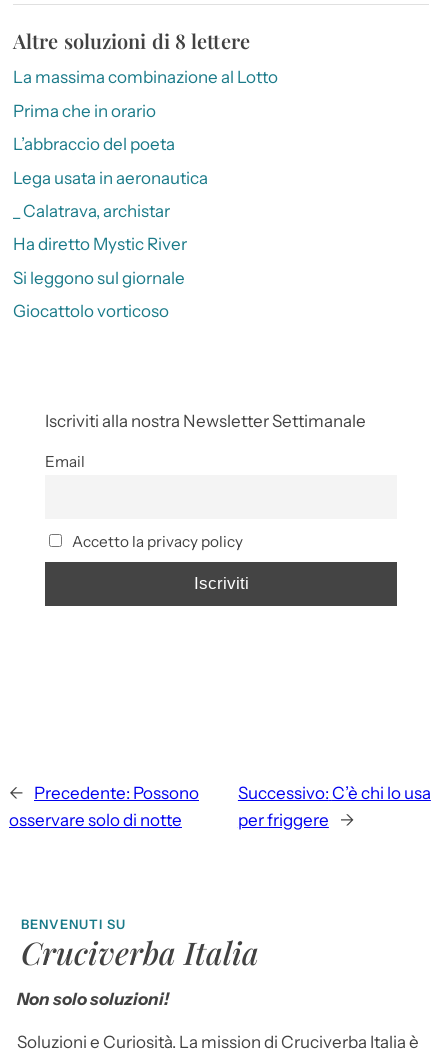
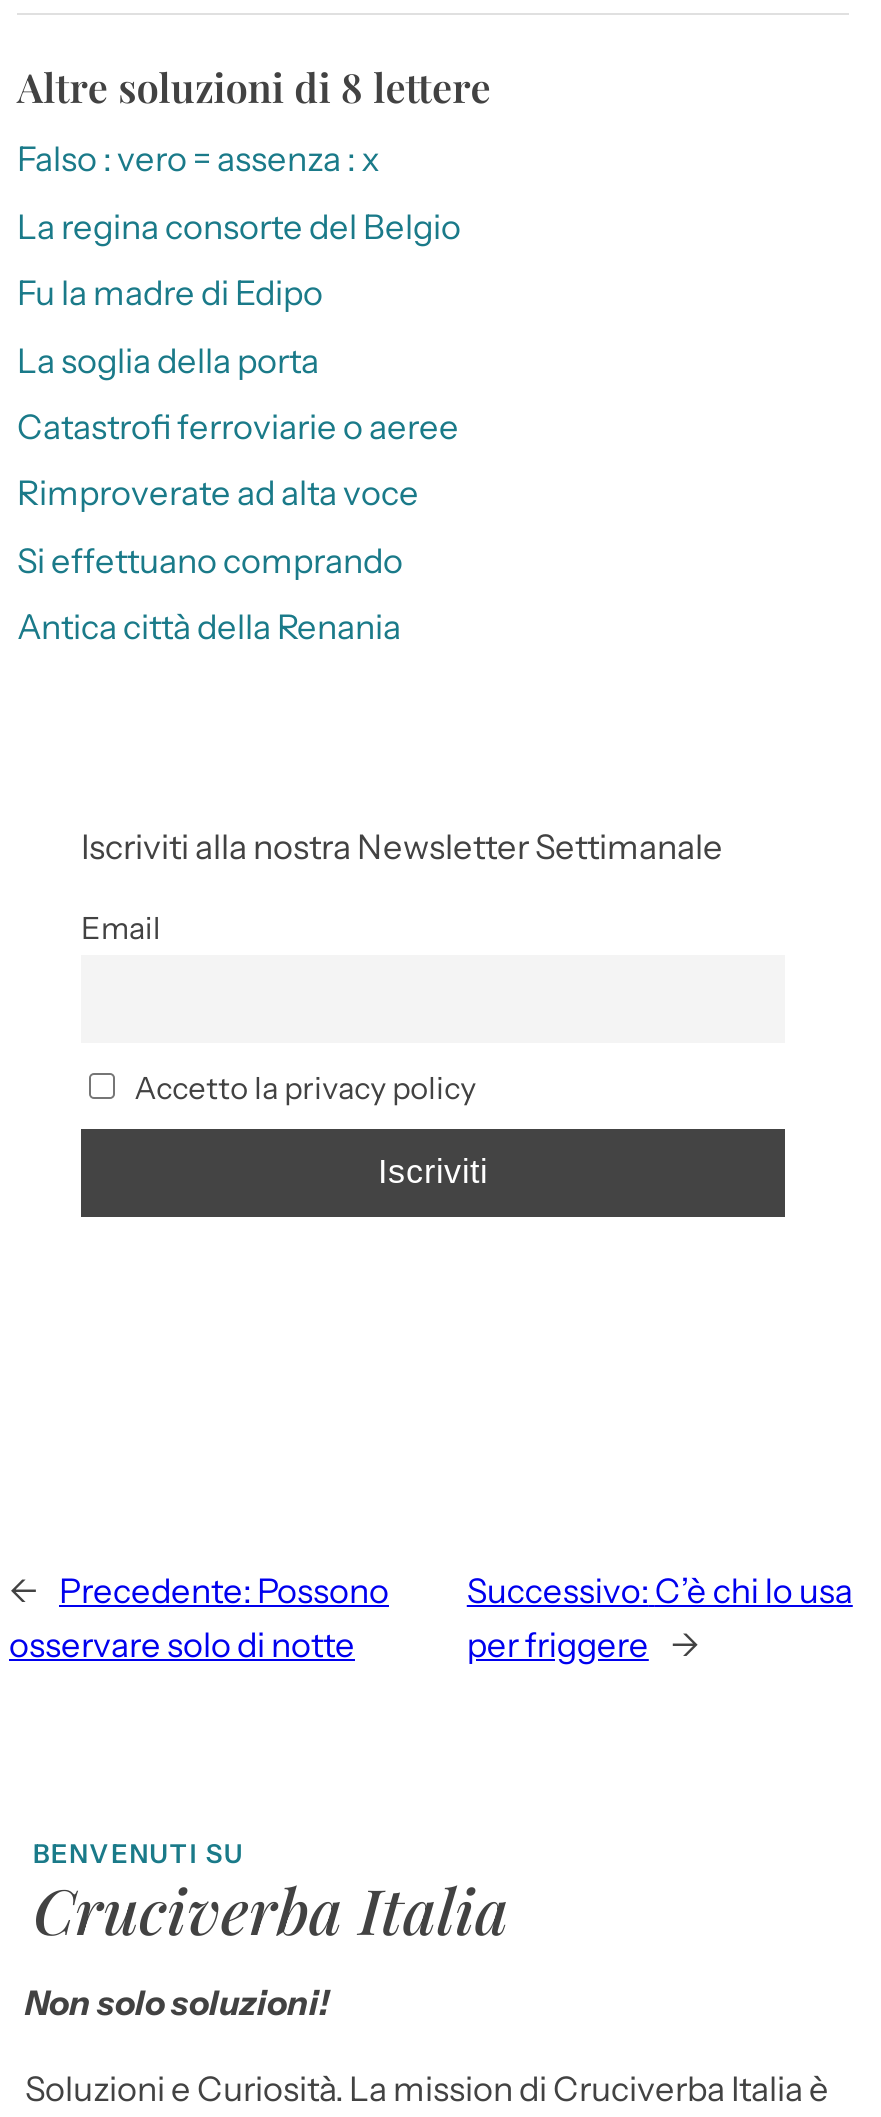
[13,67,278,87] La massima combinazione al Lotto -> [17,140,379,180] Falso : vero = assenza : x
[13,101,156,121] Prima che in orario -> [17,207,461,247] La regina consorte del Belgio
[13,134,175,154] L’abbraccio del poeta -> [17,273,323,313] Fu la madre di Edipo
[13,167,208,187] Lega usata in aeronautica -> [17,340,319,380] La soglia della porta
[13,201,170,221] _ Calatrava, archistar -> [17,407,459,447] Catastrofi ferroviarie o aeree
[13,234,187,254] Ha diretto Mystic River -> [17,474,419,514] Rimproverate ad alta voce
[13,268,185,288] Si leggono sul giornale -> [17,540,403,580] Si effettuano comprando
[13,301,169,321] Giocattolo vorticoso -> [17,607,401,647] Antica città della Renania

